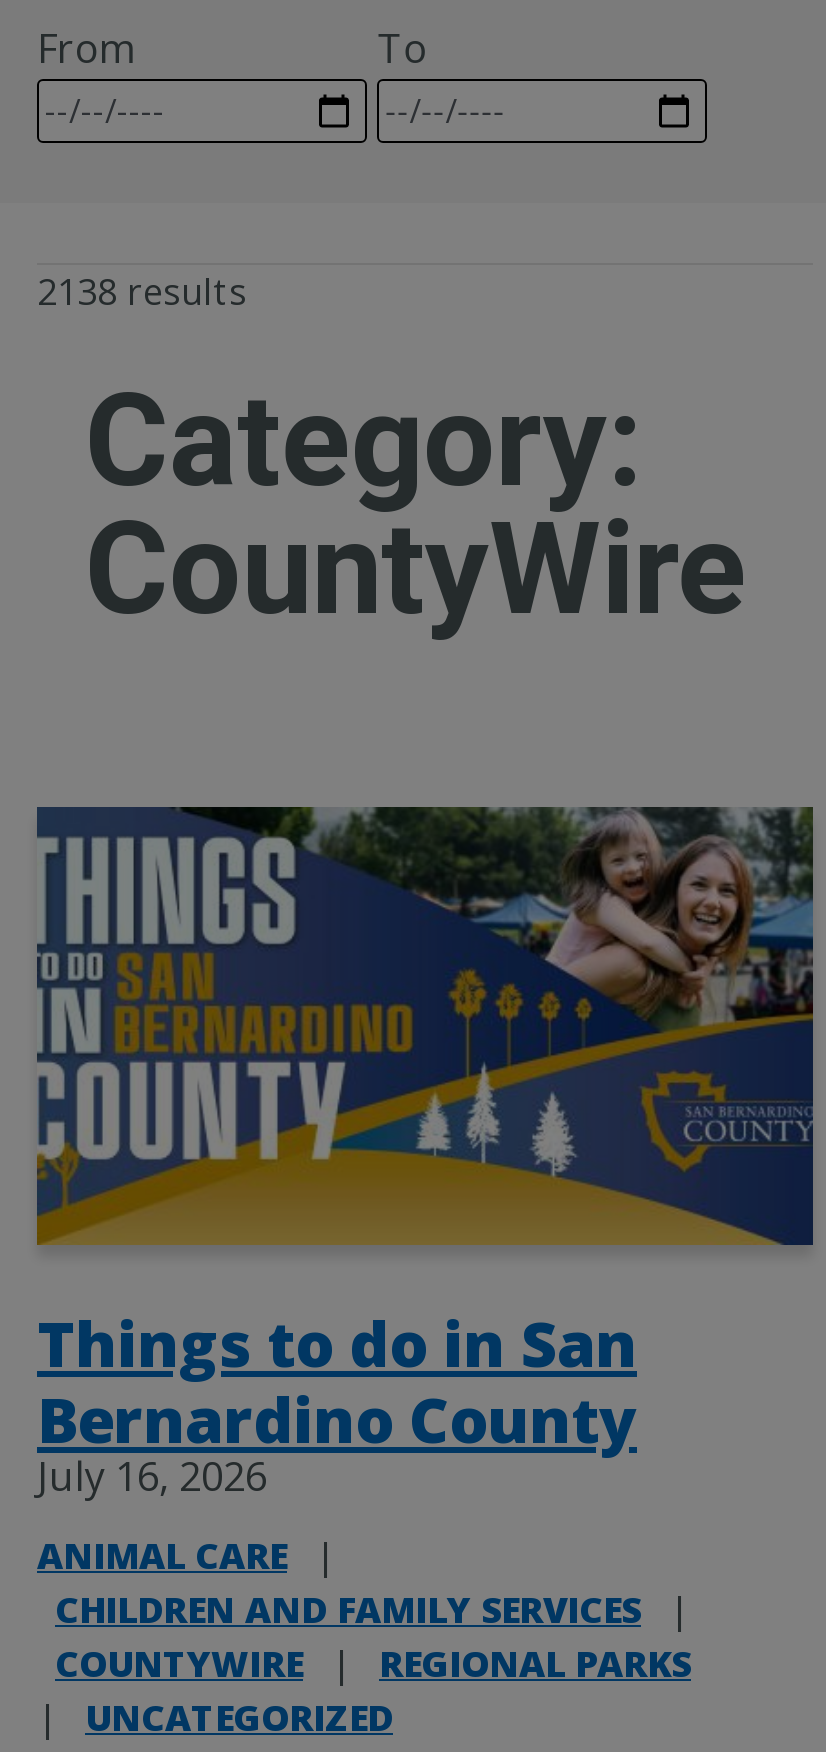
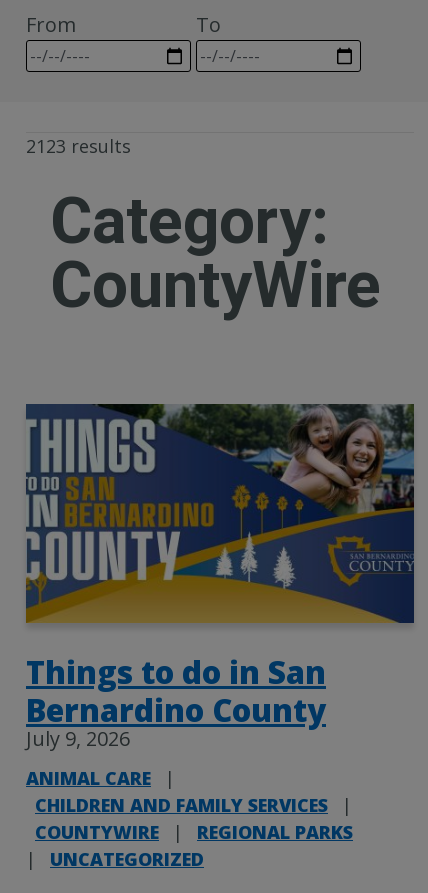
[37,267,247,315] 2138 results -> [26,134,131,158] 2123 results
[37,1448,267,1502] July 16, 2026 -> [26,725,130,752] July 9, 2026

